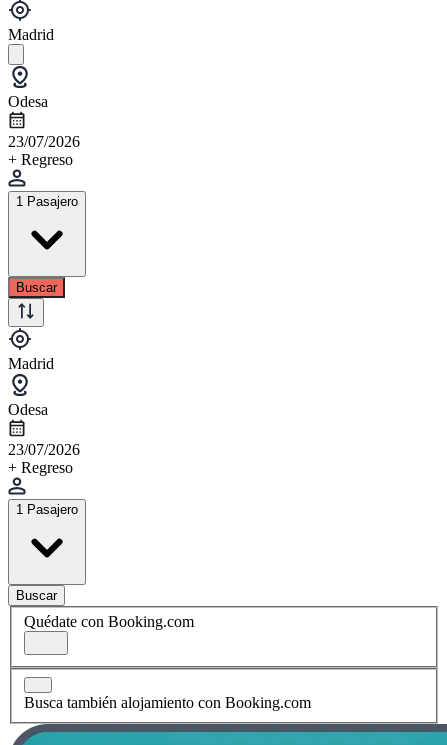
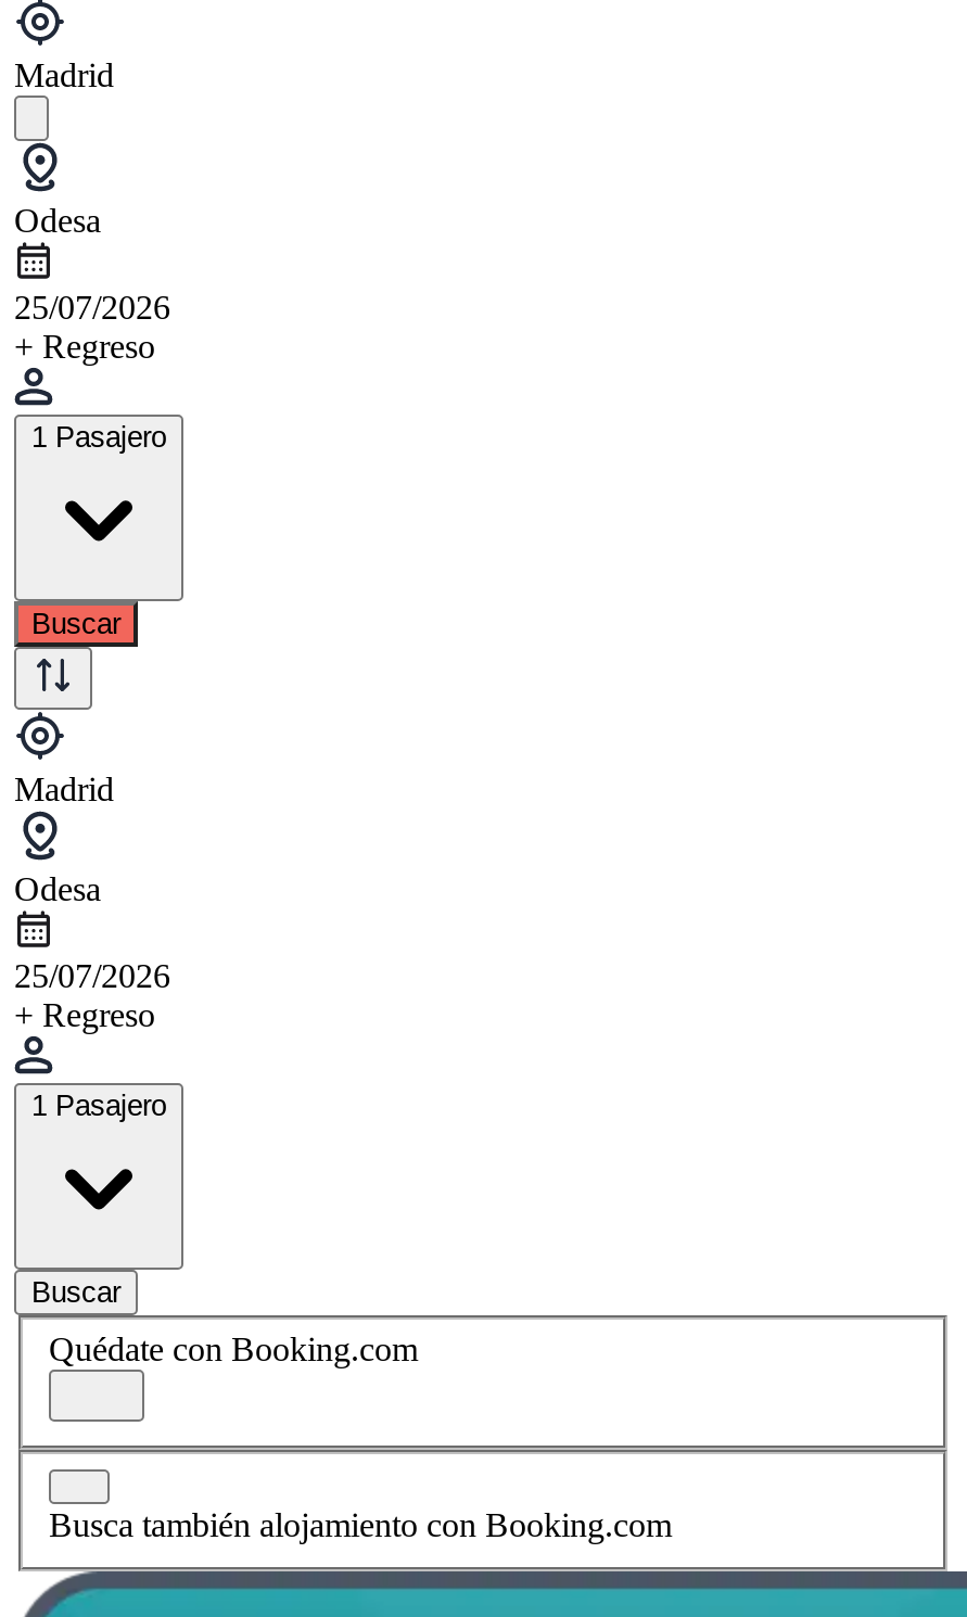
[8,133,80,150] 23/07/2026 -> [14,288,170,325] 25/07/2026
[8,441,80,458] 23/07/2026 -> [14,957,170,994] 25/07/2026

